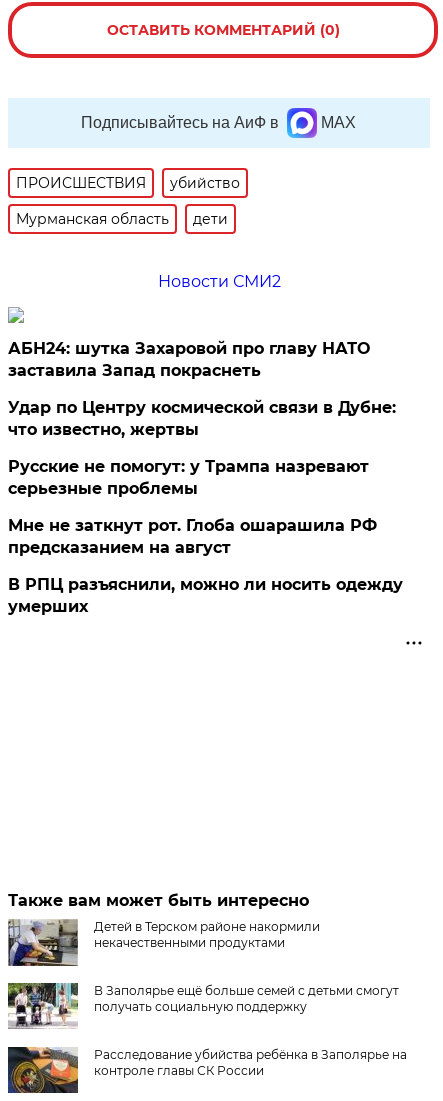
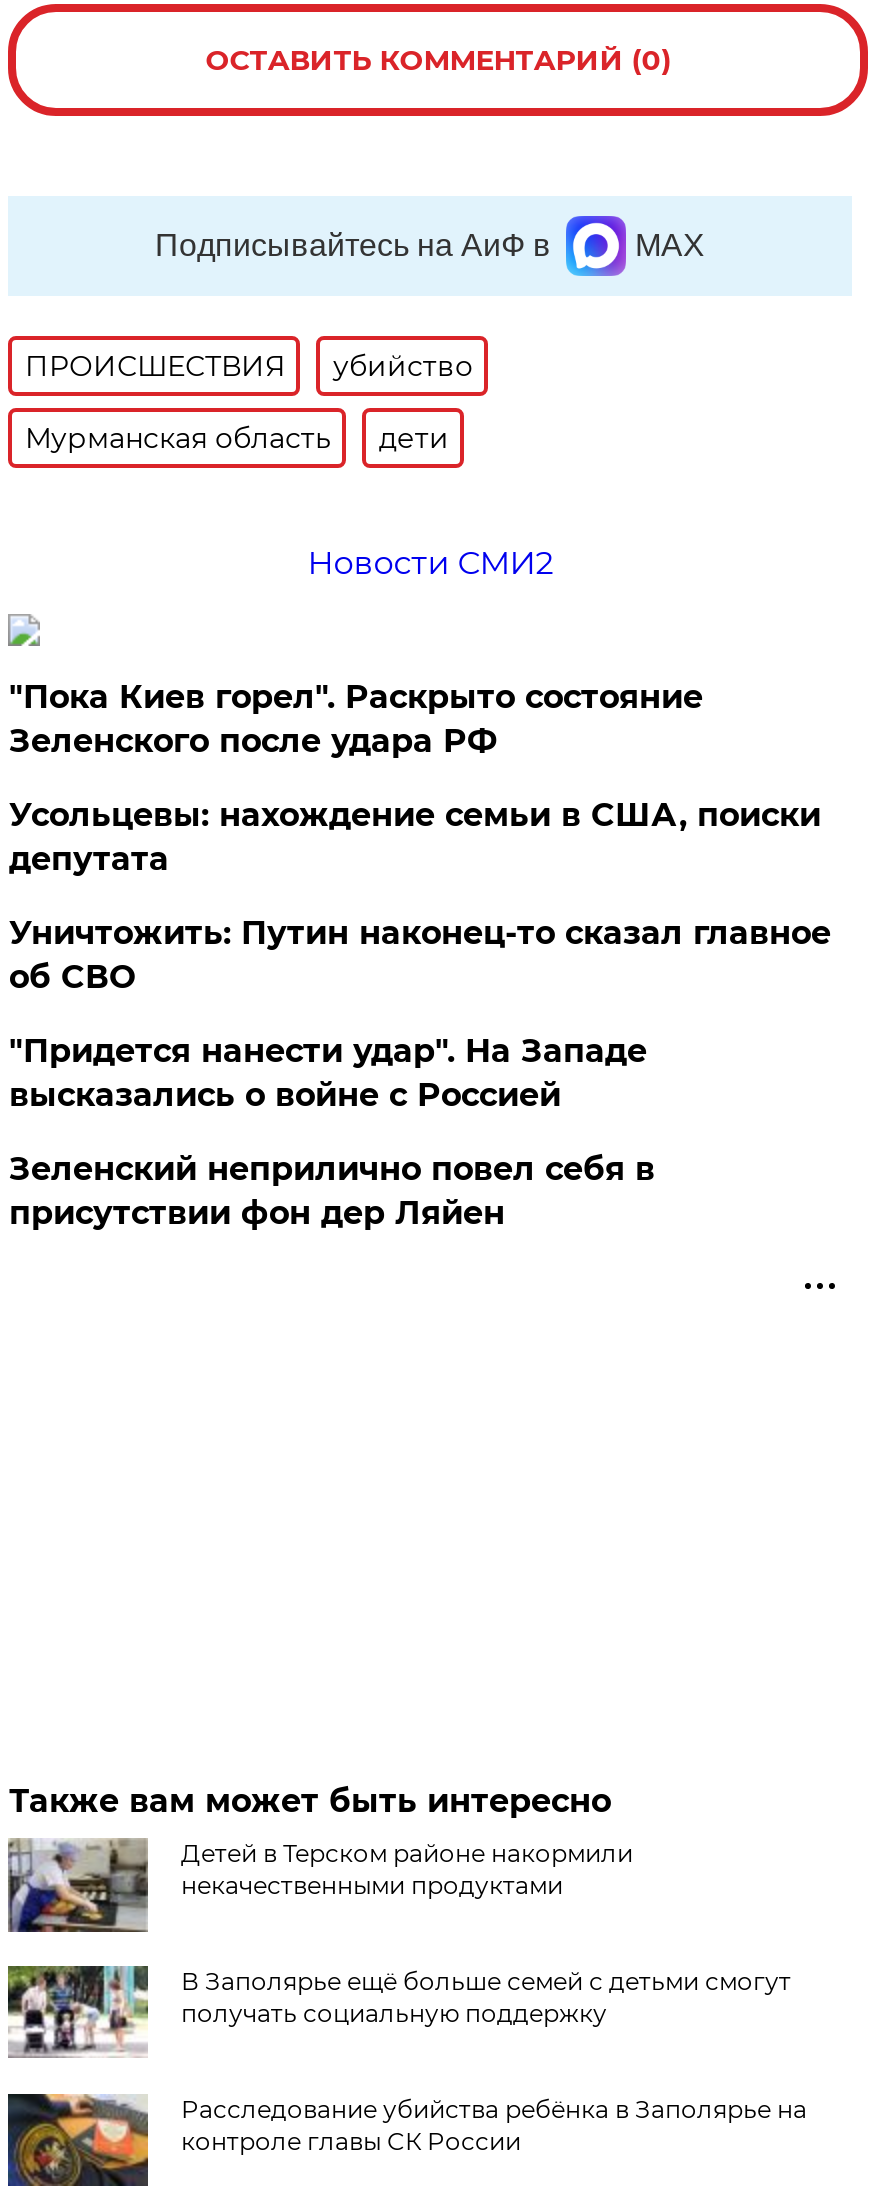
[8,339,370,380] АБН24: шутка Захаровой про главу НАТО | заставила Запад покраснеть -> [9,678,703,760] "Пока Киев горел". Раскрыто состояние | Зеленского после удара РФ
[8,398,396,439] Удар по Центру космической связи в Дубне: | что известно, жертвы -> [9,796,821,878] Усольцевы: нахождение семьи в США, поиски | депутата
[8,457,369,498] Русские не помогут: у Трампа назревают | серьезные проблемы -> [9,914,831,996] Уничтожить: Путин наконец-то сказал главное | об СВО
[8,516,377,557] Мне не заткнут рот. Глоба ошарашила РФ | предсказанием на август -> [9,1032,647,1114] "Придется нанести удар". На Западе | высказались о войне с Россией
[8,575,403,616] В РПЦ разъяснили, можно ли носить одежду | умерших -> [9,1150,655,1232] Зеленский неприлично повел cебя в | присутствии фон дер Ляйен

